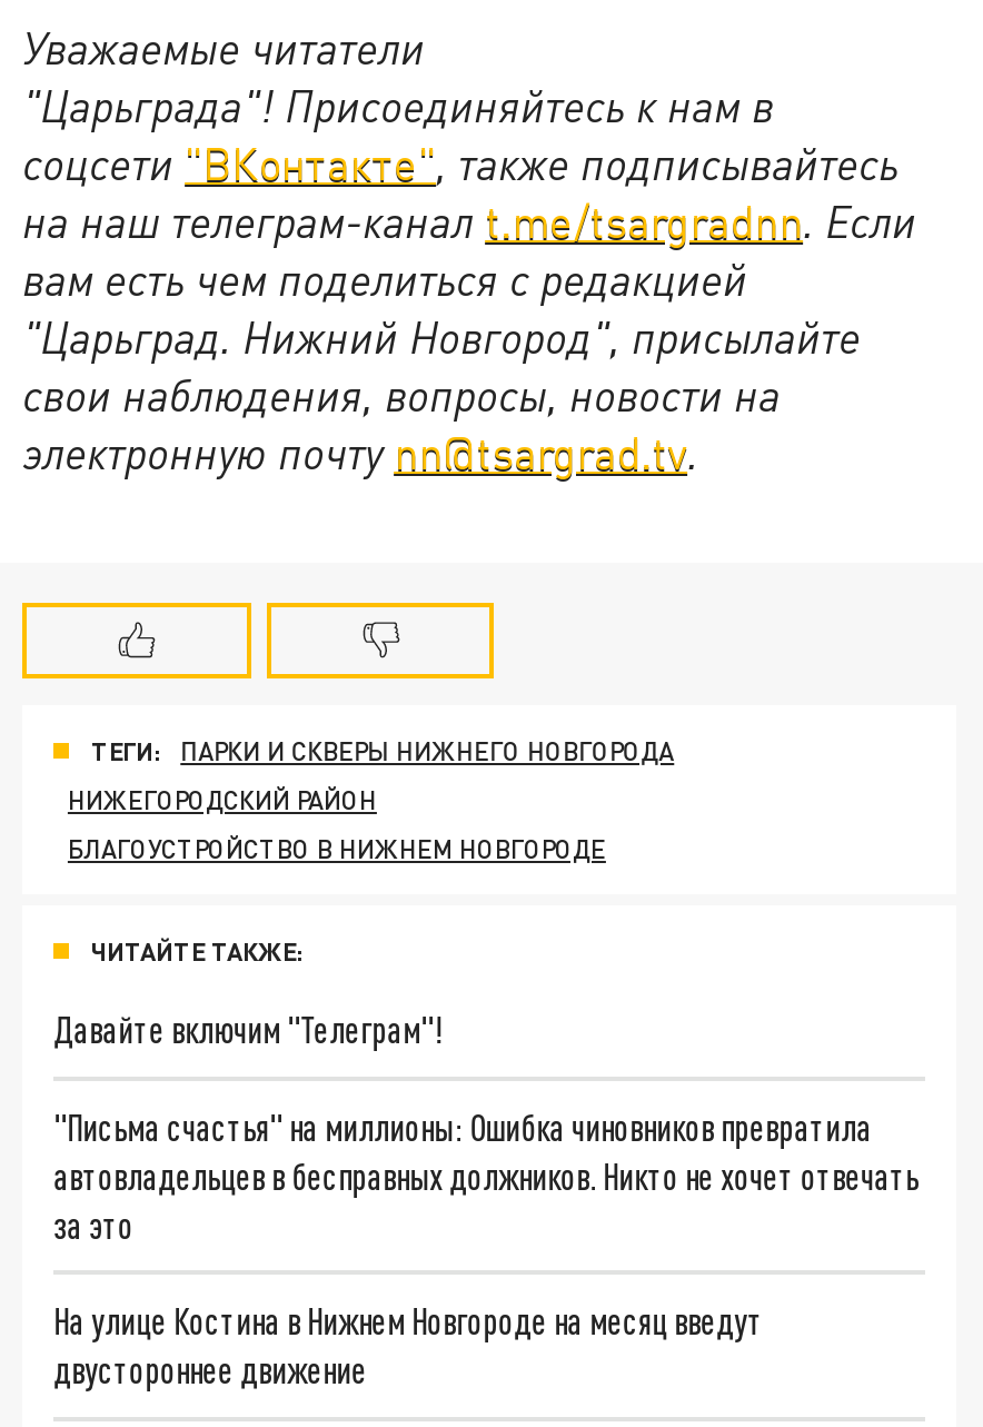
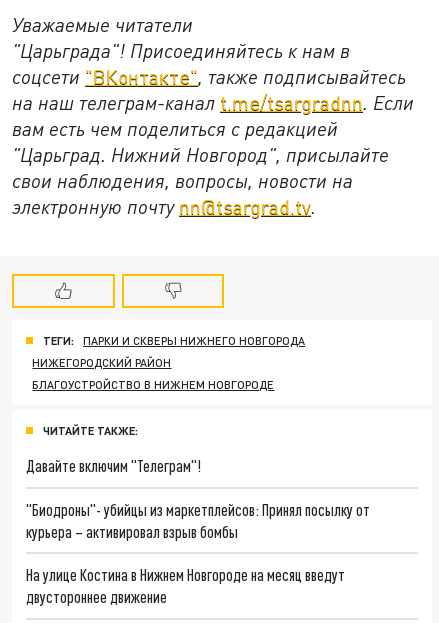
[54,1105,919,1245] "Письма счастья" на миллионы: Ошибка чиновников превратила | автовладельцев в бесправных должников. Никто не хочет отвечать | за это -> [26,500,370,541] "Биодроны"- убийцы из маркетплейсов: Принял посылку от | курьера – активировал взрыв бомбы

